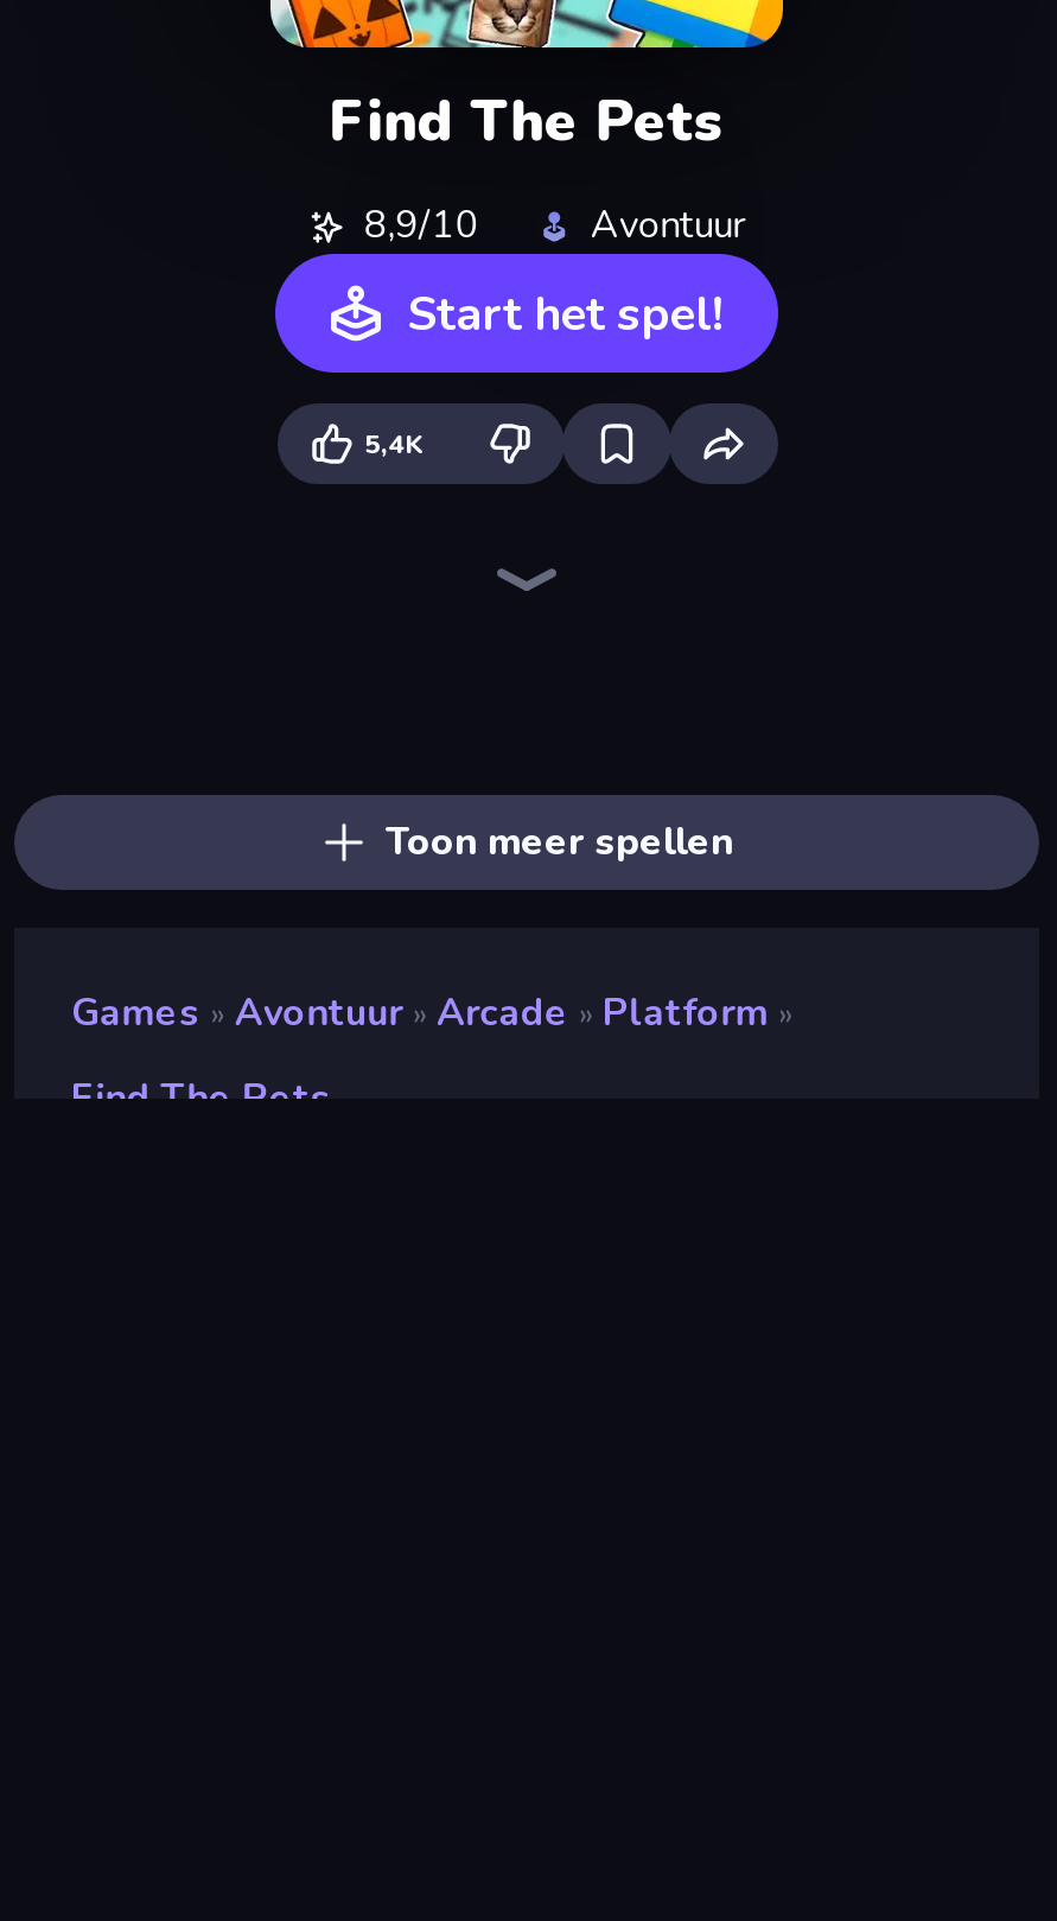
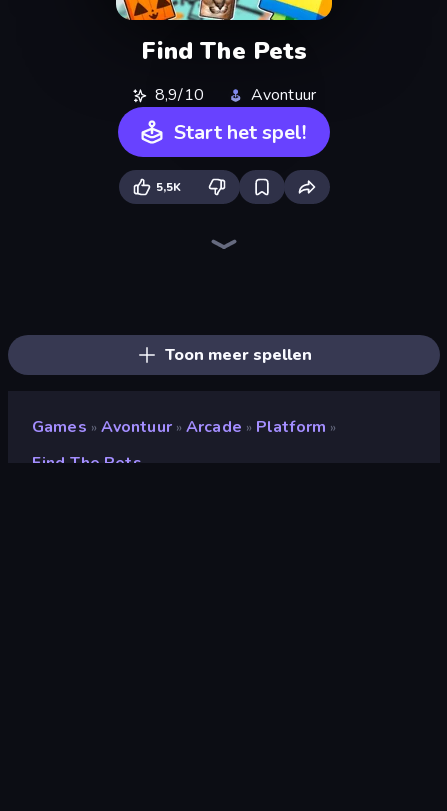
[364,426,424,462] 5,4K -> [155,179,180,194] 5,5K

